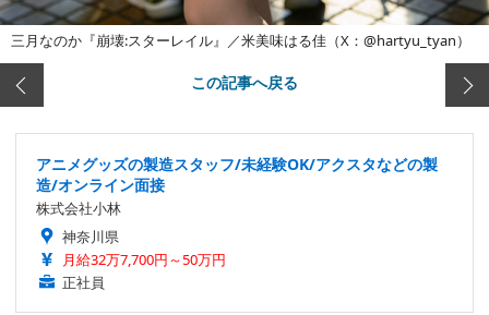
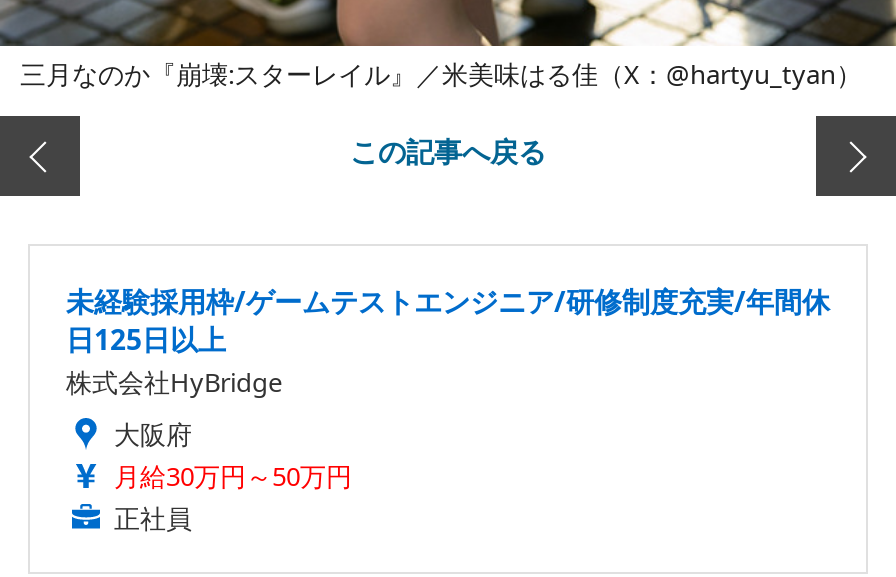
[36,154,438,270] アニメグッズの製造スタッフ/未経験OK/アクスタなどの製 | 造/オンライン面接 | 株式会社小林 | 神奈川県 | 月給32万7,700円～50万円 -> [66,283,830,495] 未経験採用枠/ゲームテストエンジニア/研修制度充実/年間休 | 日125日以上 | 株式会社HyBridge | 大阪府 | 月給30万円～50万円

